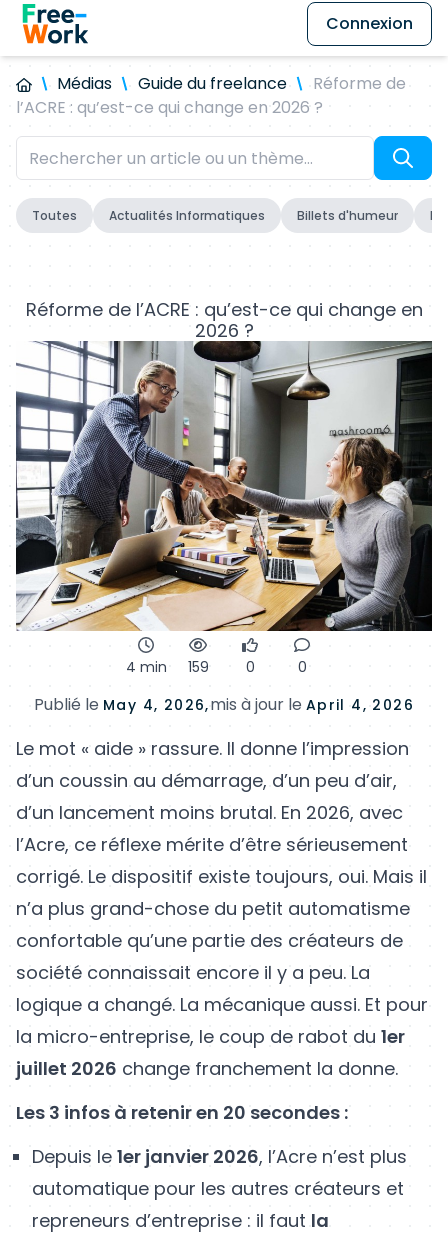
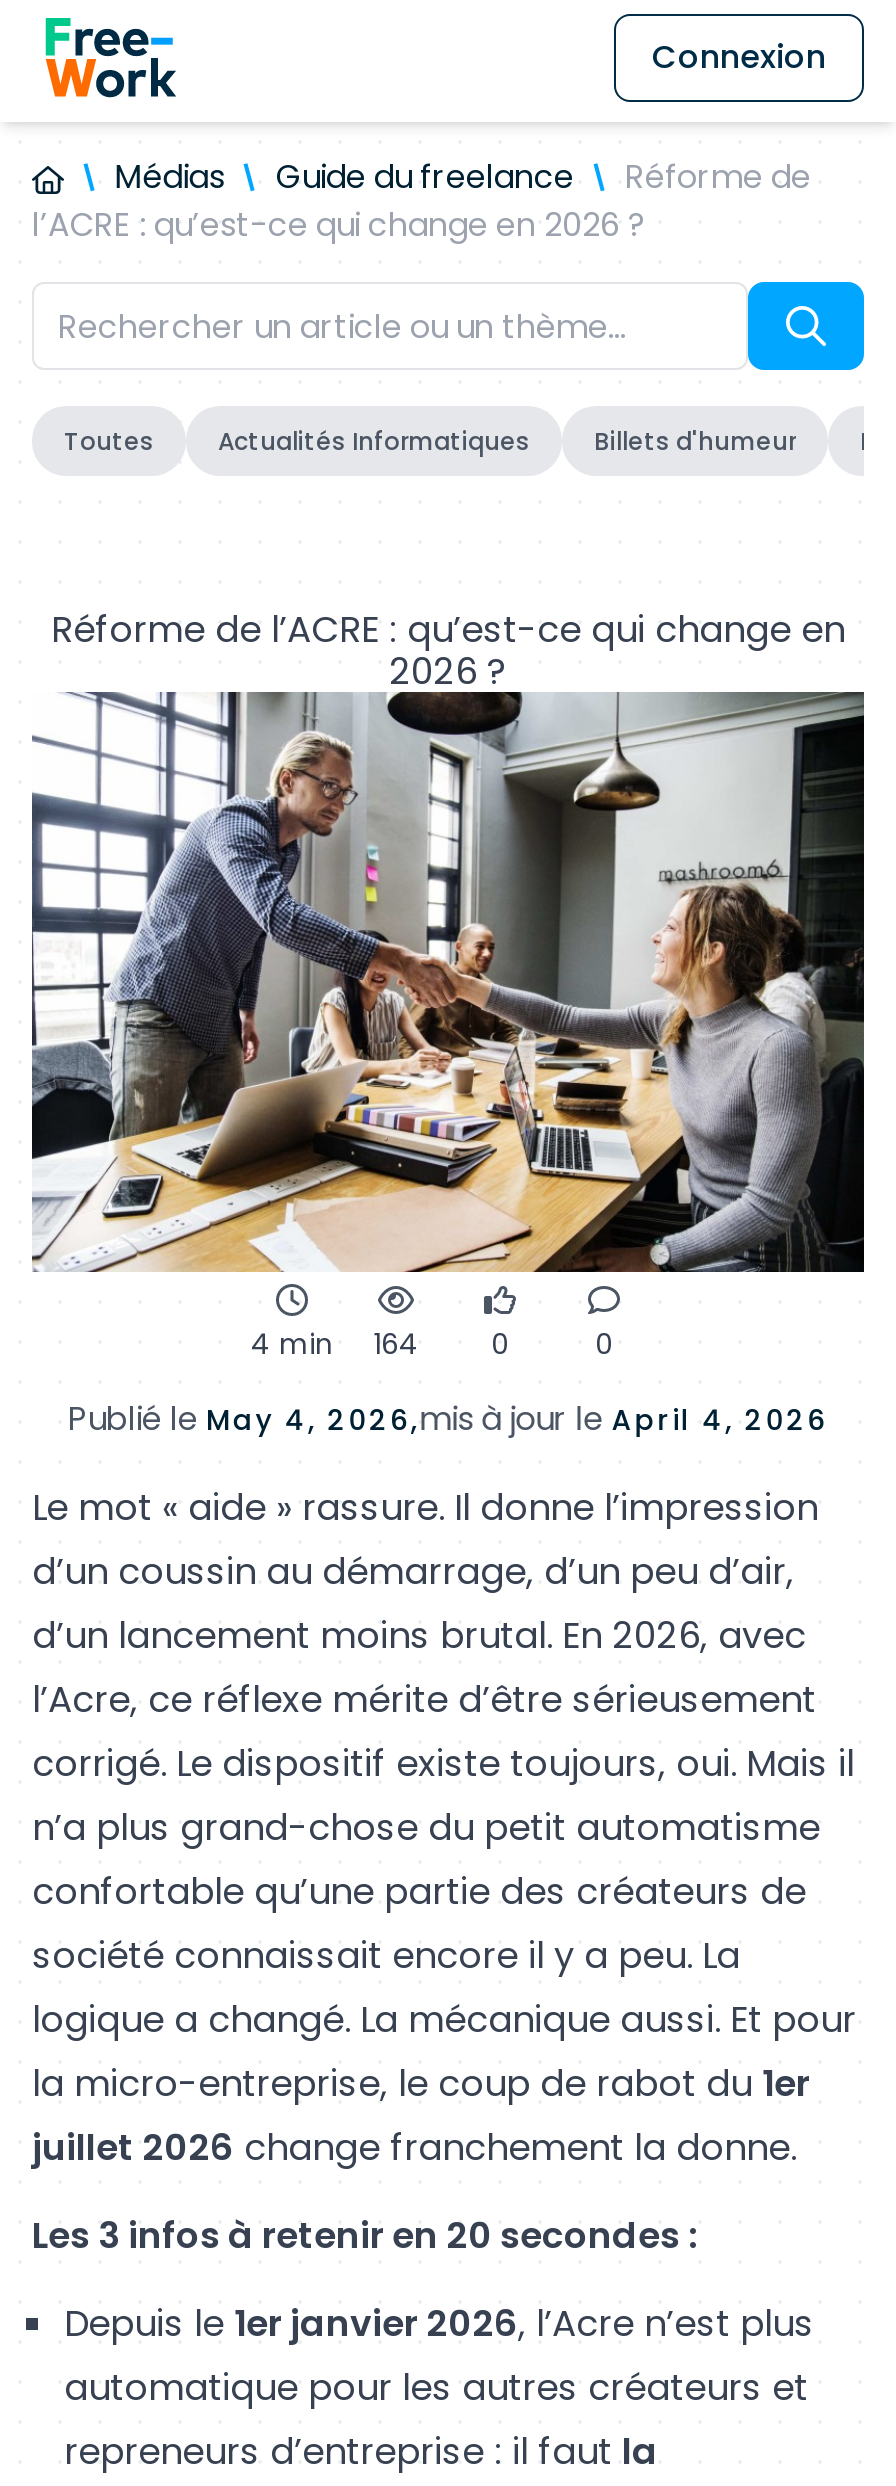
[125,657,254,677] 4 min 159 0 -> [251,1324,509,1364] 4 min 164 0

